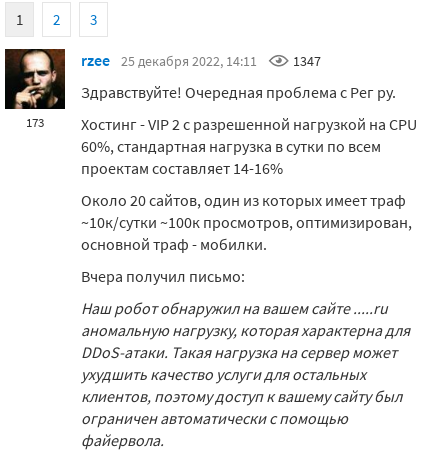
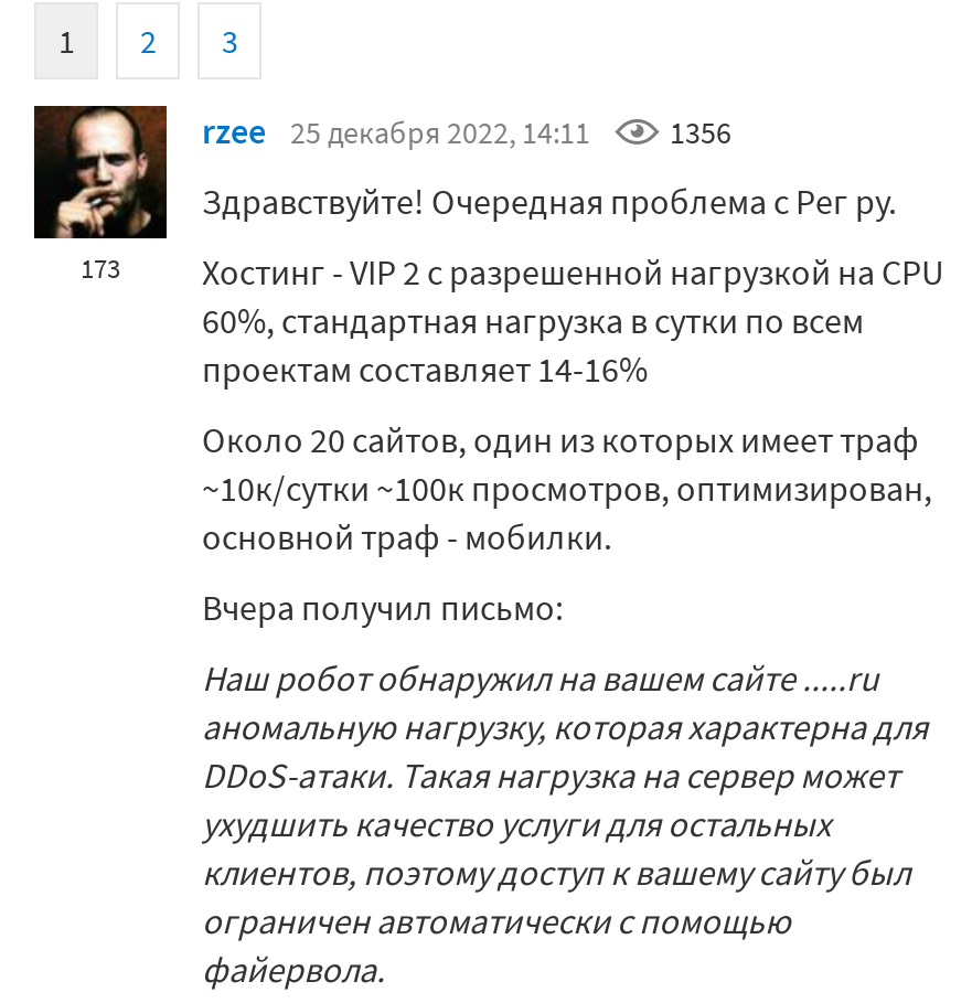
[81,50,321,70] rzee 25 декабря 2022, 14:11 1347 -> [202,108,731,152] rzee 25 декабря 2022, 14:11 1356

